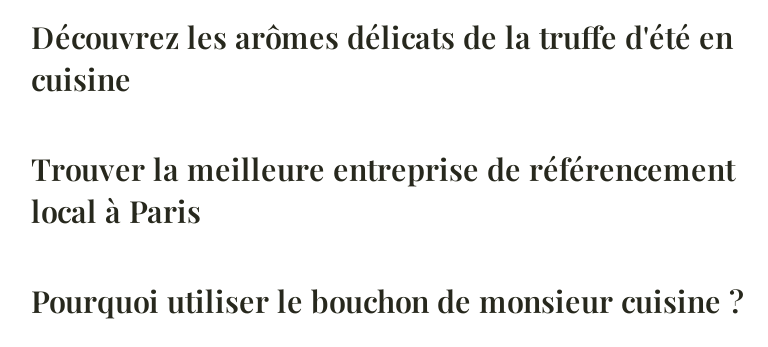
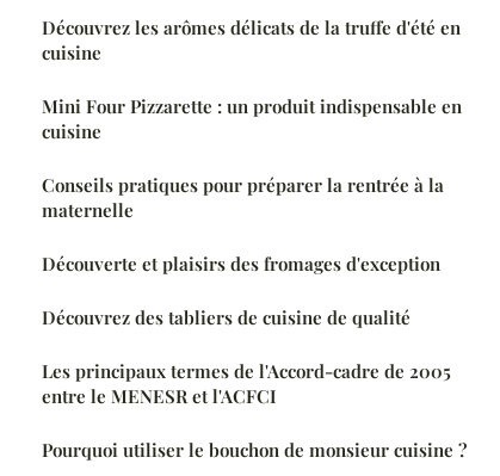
[31,150,735,232] Trouver la meilleure entreprise de référencement | local à Paris -> [42,94,462,408] Mini Four Pizzarette : un produit indispensable en | cuisine | Conseils pratiques pour préparer la rentrée à la | maternelle | Découverte et plaisirs des fromages d'exception | Découvrez des tabliers de cuisine de qualité | Les principaux termes de l'Accord-cadre de 2005 | entre le MENESR et l'ACFCI

